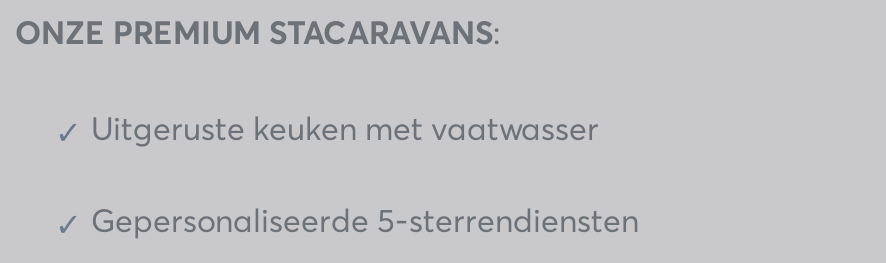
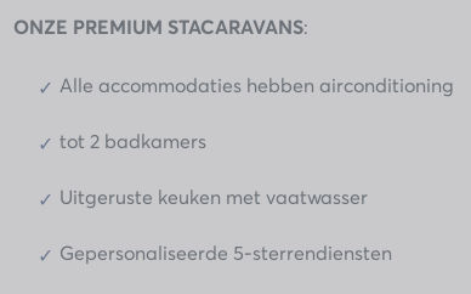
none -> [59,72,454,153] Alle accommodaties hebben airconditioning | tot 2 badkamers

